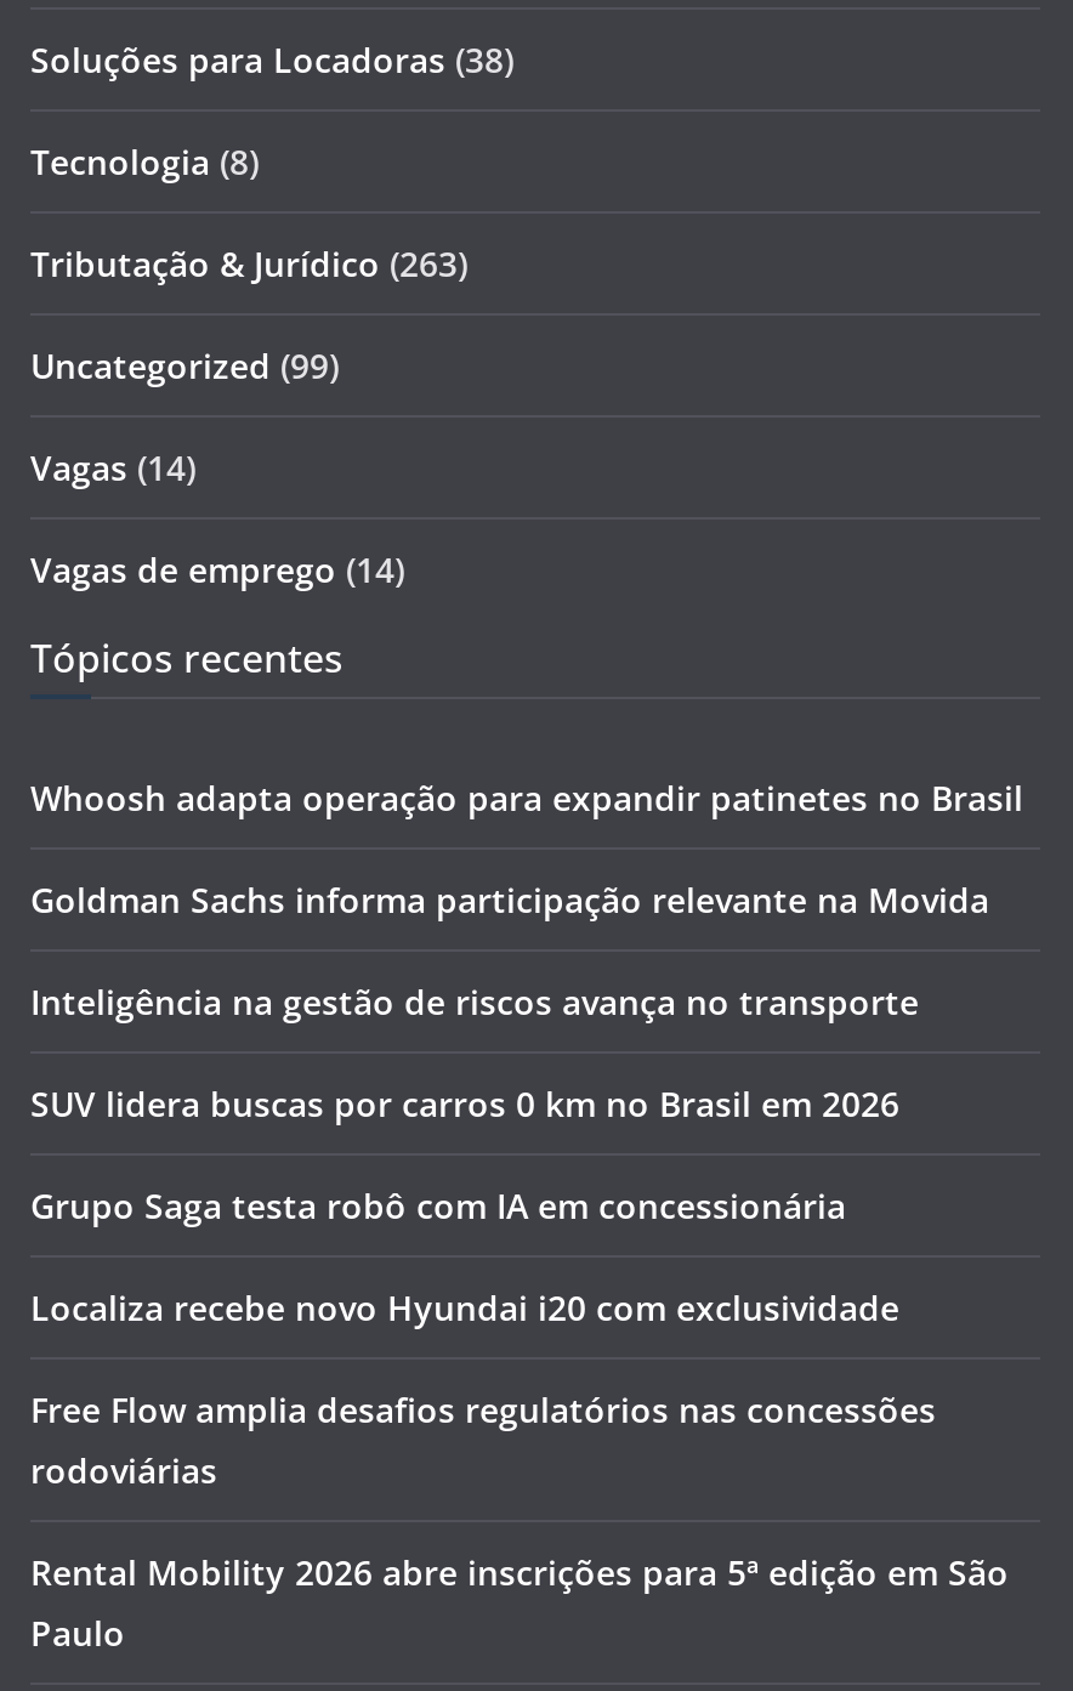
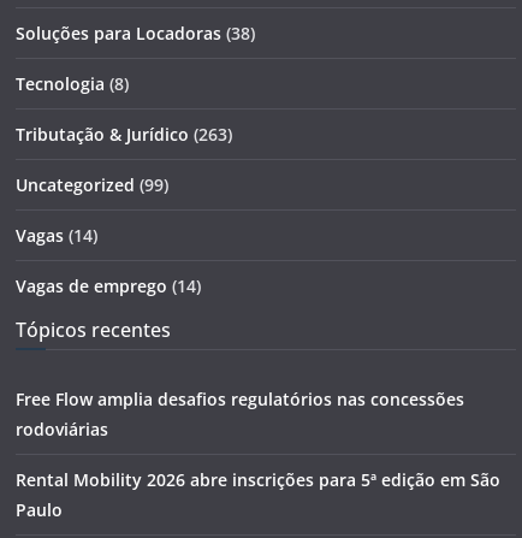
[30,775,1023,1331] Whoosh adapta operação para expandir patinetes no Brasil | Goldman Sachs informa participação relevante na Movida | Inteligência na gestão de riscos avança no transporte | SUV lidera buscas por carros 0 km no Brasil em 2026 | Grupo Saga testa robô com IA em concessionária | Localiza recebe novo Hyundai i20 com exclusividade -> none

